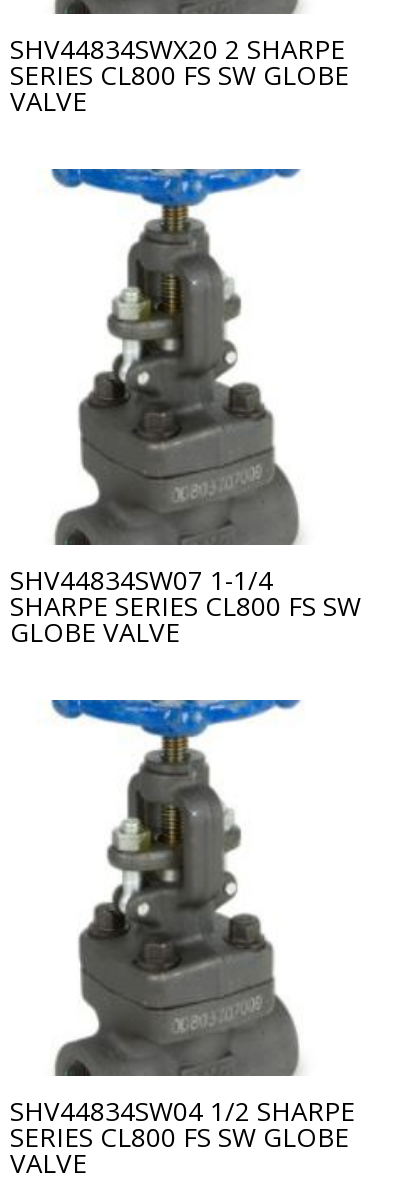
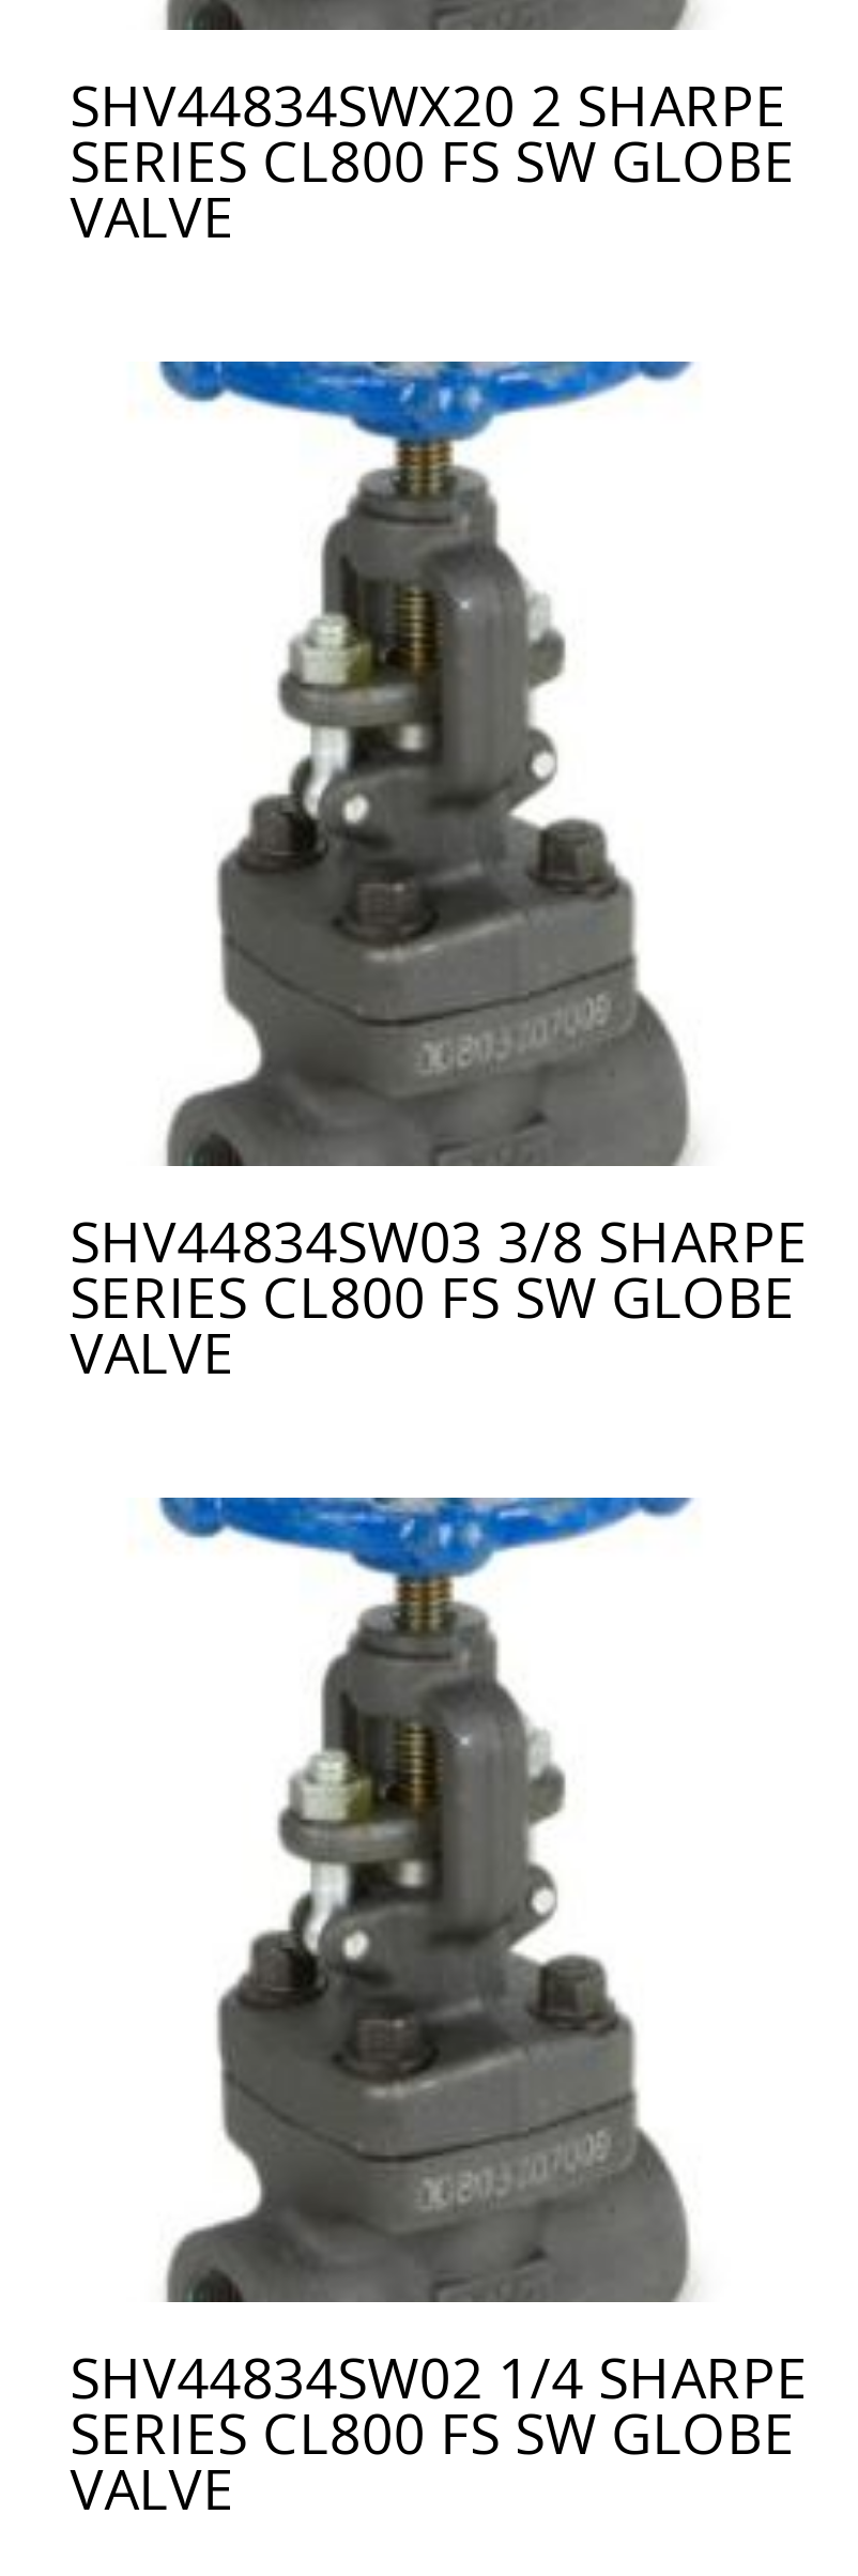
[10,562,361,650] SHV44834SW07 1-1/4 | SHARPE SERIES CL800 FS SW | GLOBE VALVE -> [70,1203,808,1392] SHV44834SW03 3/8 SHARPE | SERIES CL800 FS SW GLOBE | VALVE
[10,1093,355,1129] SHV44834SW04 1/2 SHARPE -> [70,2339,808,2416] SHV44834SW02 1/4 SHARPE

